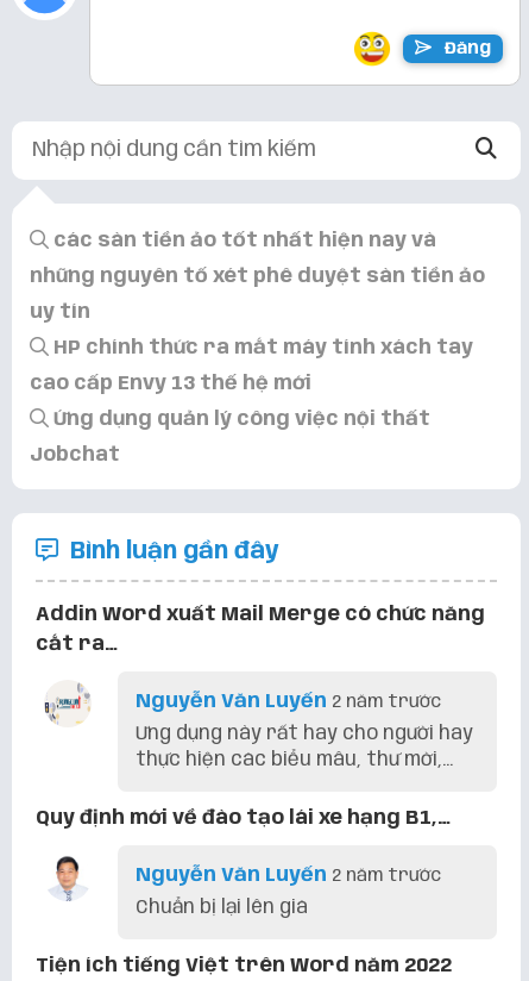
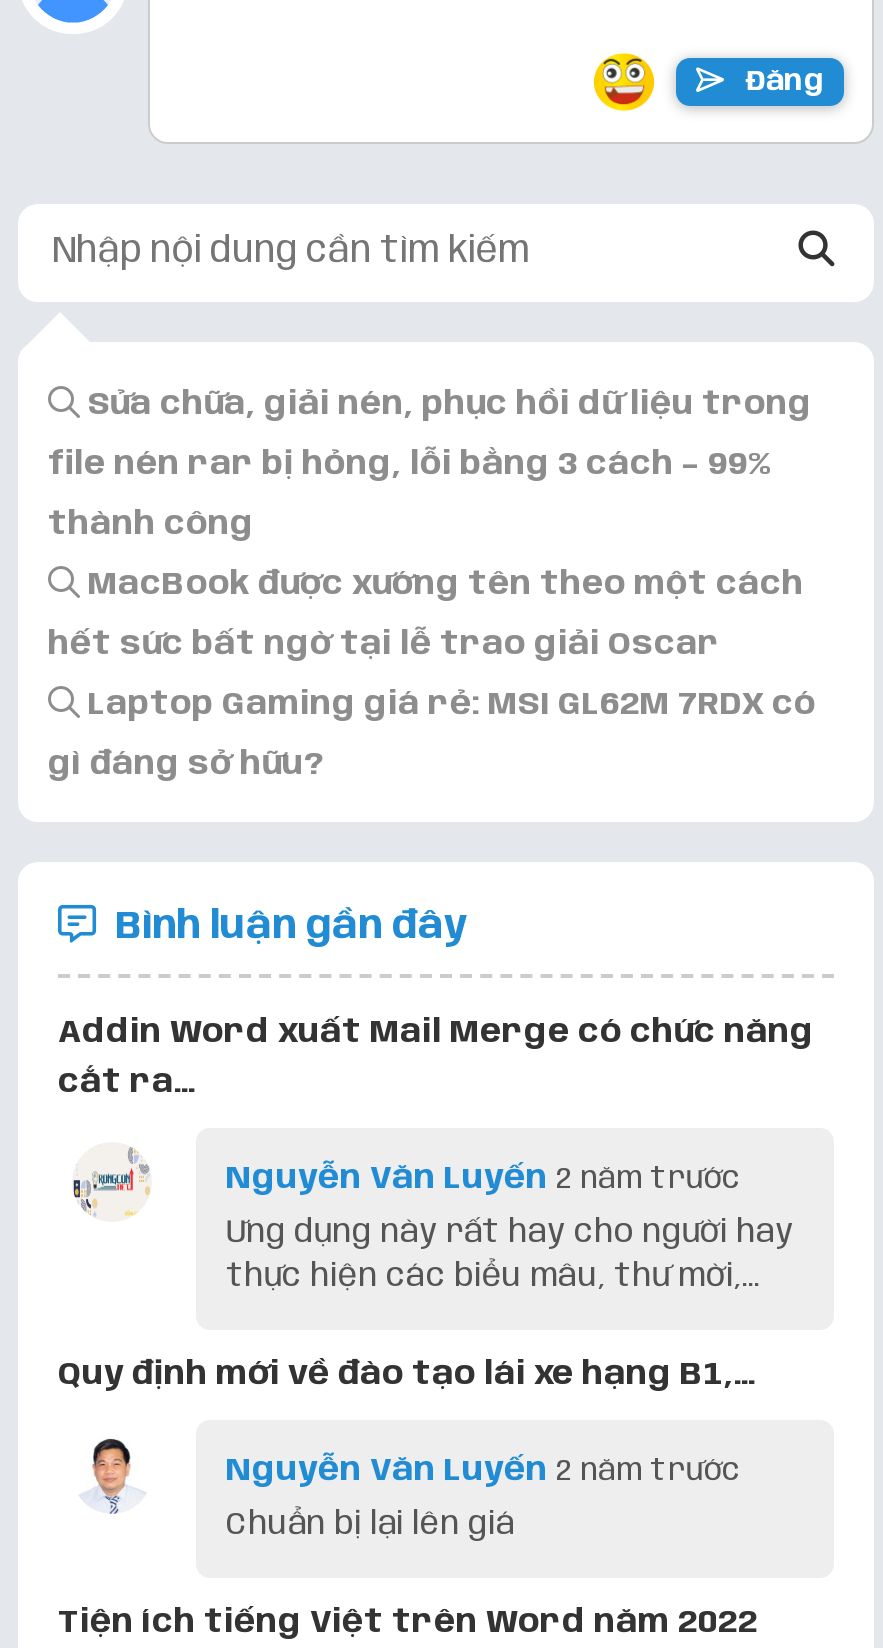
[49,230,436,251] các sàn tiền ảo tốt nhất hiện nay và -> [80,387,812,421] Sửa chữa, giải nén, phục hồi dữ liệu trong
[30,266,485,286] những nguyên tố xét phê duyệt sàn tiền ảo -> [48,447,772,481] file nén rar bị hỏng, lỗi bằng 3 cách – 99%
[30,302,90,322] uy tín -> [48,507,254,541] thành công
[49,338,473,358] HP chính thức ra mắt máy tính xách tay -> [80,567,804,601] MacBook được xướng tên theo một cách
[30,373,311,394] cao cấp Envy 13 thế hệ mới -> [48,627,720,661] hết sức bất ngờ tại lễ trao giải Oscar
[49,409,430,429] Ứng dụng quản lý công việc nội thất -> [80,687,816,721] Laptop Gaming giá rẻ: MSI GL62M 7RDX có
[30,445,120,465] Jobchat -> [48,747,324,781] gì đáng sở hữu?

